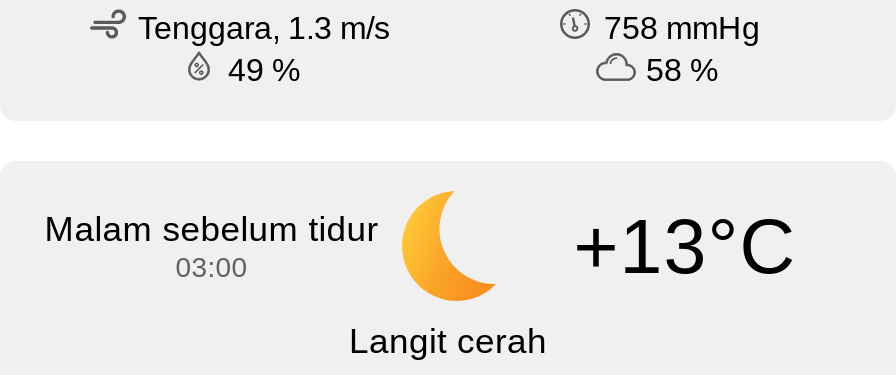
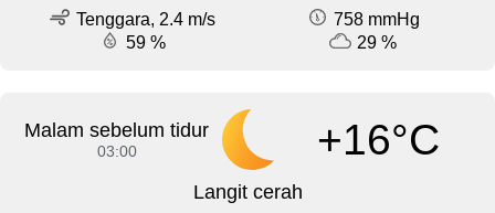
[138,11,390,45] Tenggara, 1.3 m/s -> [76,10,215,29] Tenggara, 2.4 m/s
[228,53,300,87] 49 % -> [126,33,166,52] 59 %
[646,53,718,87] 58 % -> [357,33,397,52] 29 %
[574,202,796,288] +13°C -> [317,115,440,163] +16°C

